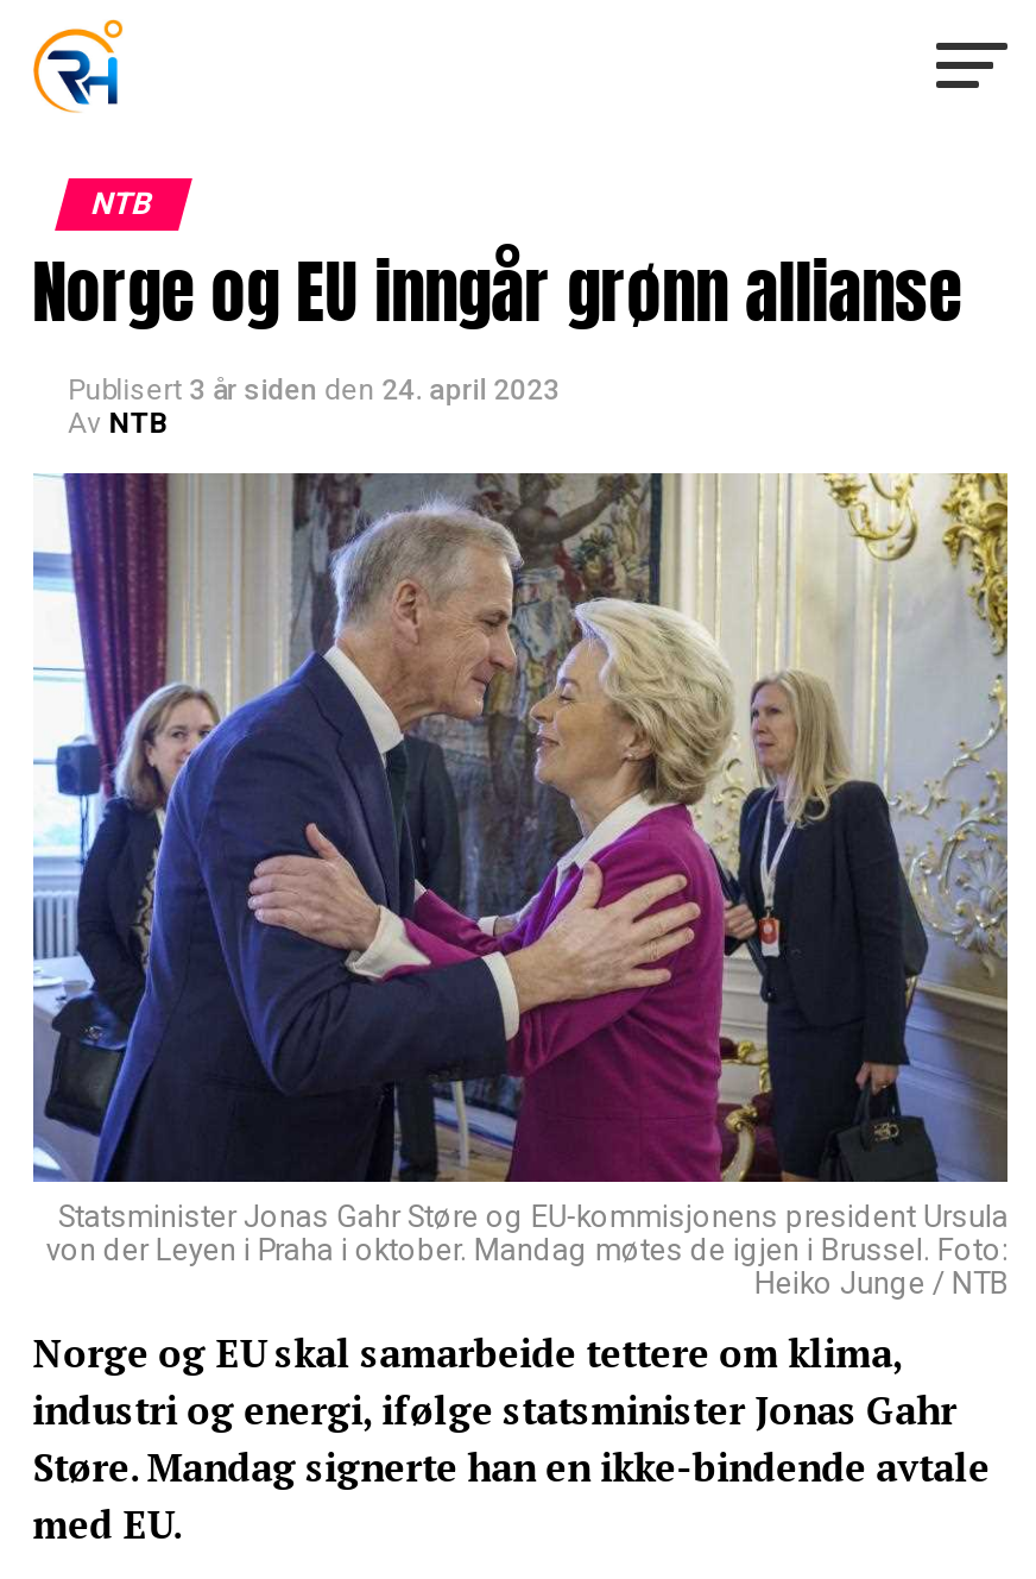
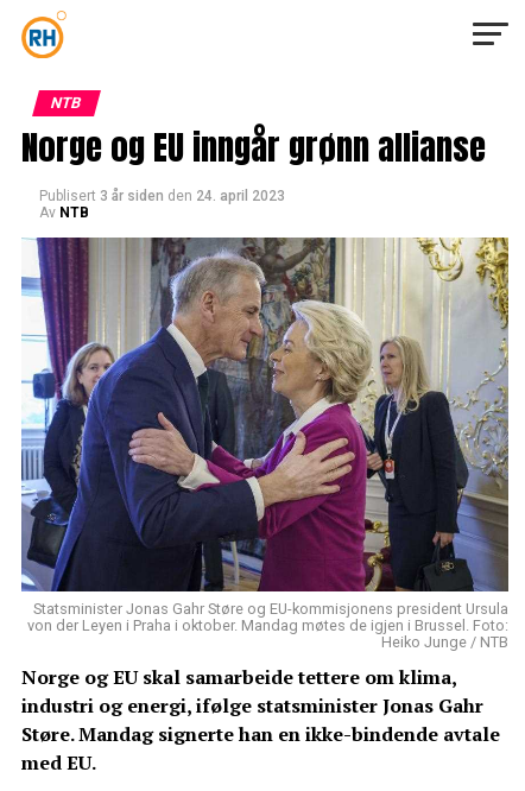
[38,19,124,114] [image] -> [23,12,65,59] [image]

